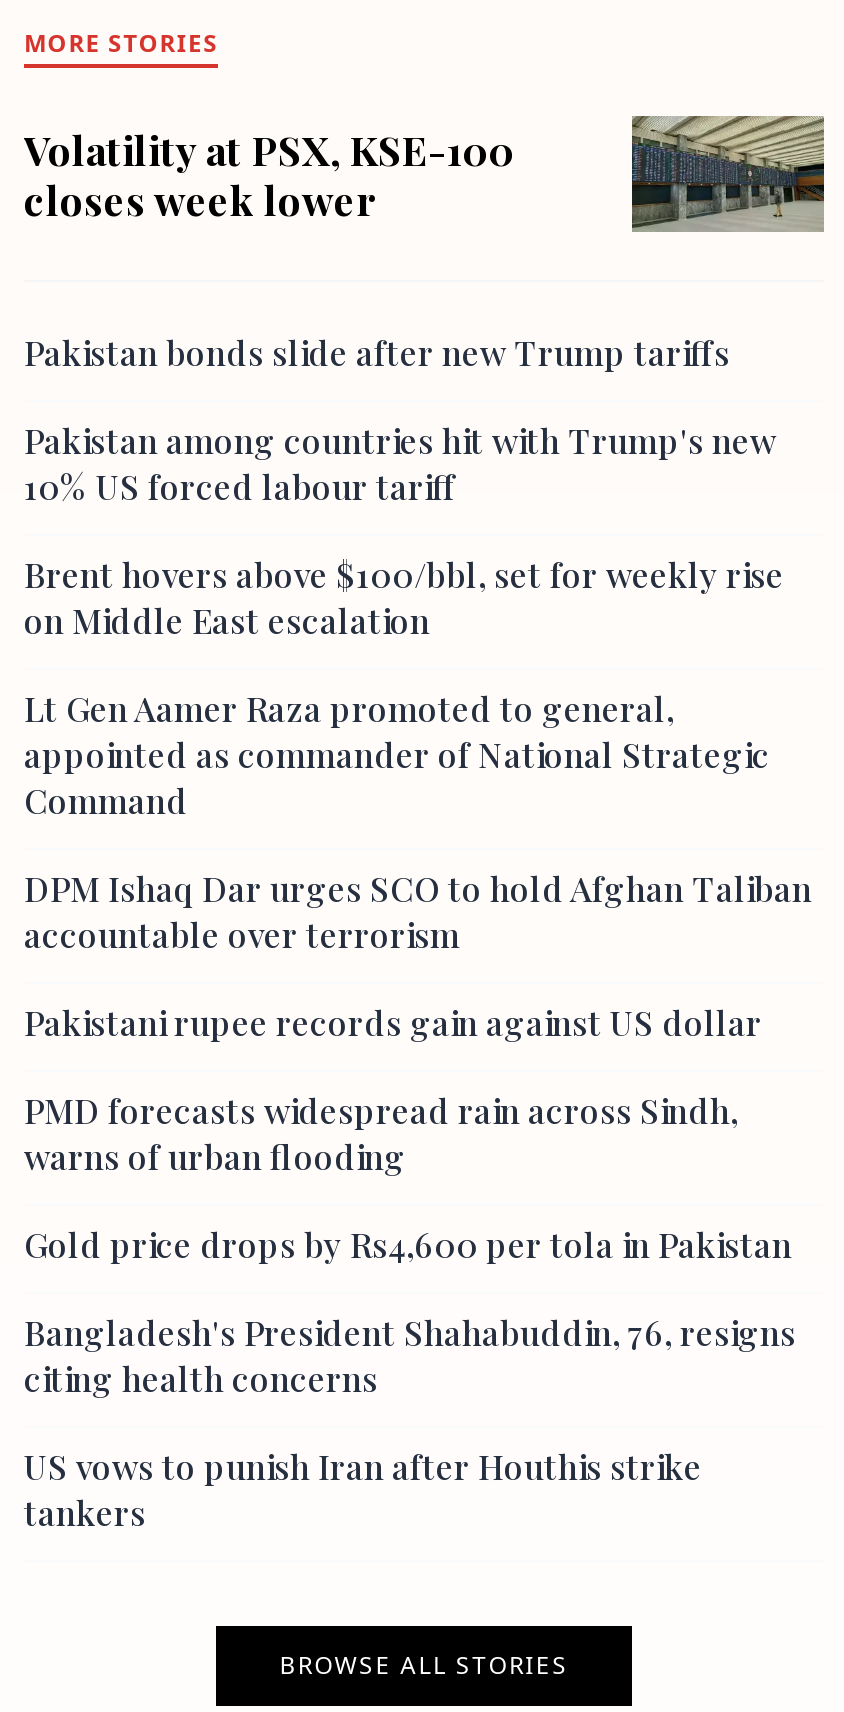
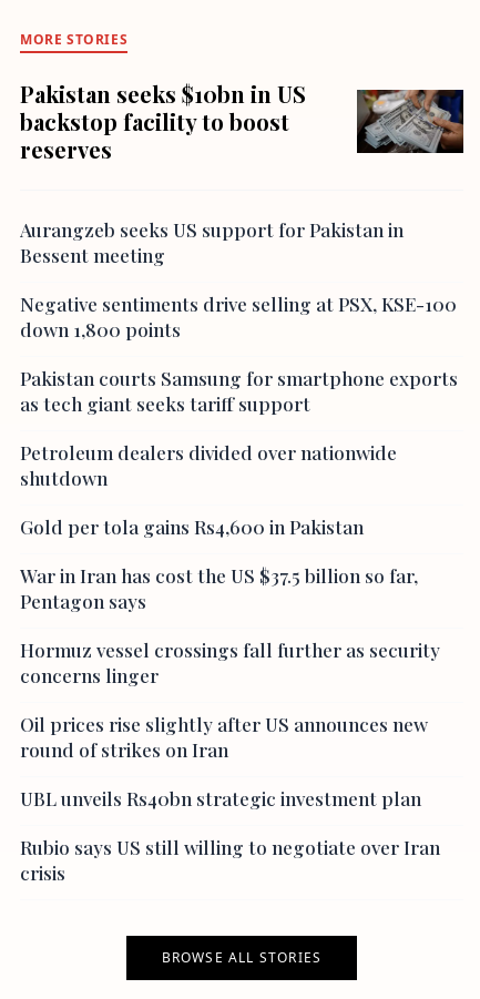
[24,122,514,226] Volatility at PSX, KSE-100 | closes week lower -> [20,79,306,164] Pakistan seeks $10bn in US | backstop facility to boost | reserves
[632,114,824,232] [image] -> [358,89,464,154] [image]
[24,329,730,373] Pakistan bonds slide after new Trump tariffs -> [20,217,404,267] Aurangzeb seeks US support for Pakistan in | Bessent meeting
[24,417,776,507] Pakistan among countries hit with Trump's new | 10% US forced labour tariff -> [20,292,457,342] Negative sentiments drive selling at PSX, KSE-100 | down 1,800 points
[24,551,784,641] Brent hovers above $100/bbl, set for weekly rise | on Middle East escalation -> [20,366,458,416] Pakistan courts Samsung for smartphone exports | as tech giant seeks tariff support
[24,685,770,821] Lt Gen Aamer Raza promoted to general, | appointed as commander of National Strategic | Command -> [20,440,397,490] Petroleum dealers divided over nationwide | shutdown
[24,865,812,955] DPM Ishaq Dar urges SCO to hold Afghan Taliban | accountable over terrorism -> [20,514,364,539] Gold per tola gains Rs4,600 in Pakistan
[24,999,762,1043] Pakistani rupee records gain against US dollar -> [20,563,418,613] War in Iran has cost the US $37.5 billion so far, | Pentagon says
[24,1087,738,1177] PMD forecasts widespread rain across Sindh, | warns of urban flooding -> [20,638,440,687] Hormuz vessel crossings fall further as security | concerns linger
[24,1221,792,1265] Gold price drops by Rs4,600 per tola in Pakistan -> [20,712,428,762] Oil prices rise slightly after US announces new | round of strikes on Iran
[24,1309,796,1399] Bangladesh's President Shahabuddin, 76, resigns | citing health concerns -> [20,786,421,811] UBL unveils Rs40bn strategic investment plan
[24,1443,702,1533] US vows to punish Iran after Houthis strike | tankers -> [20,835,440,885] Rubio says US still willing to negotiate over Iran | crisis

